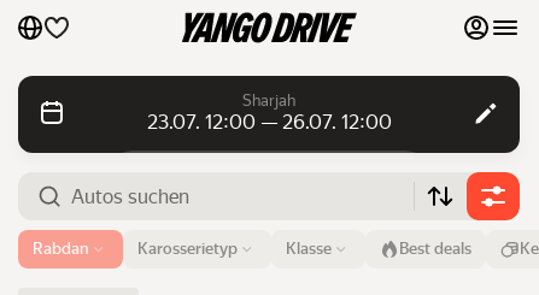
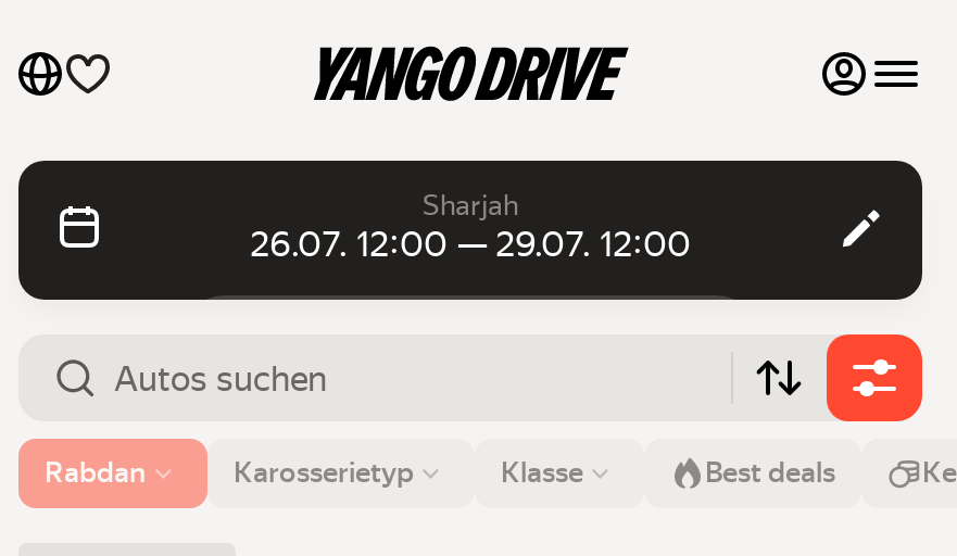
[147,111,391,134] 23.07. 12:00 — 26.07. 12:00 -> [250,224,691,265] 26.07. 12:00 — 29.07. 12:00

